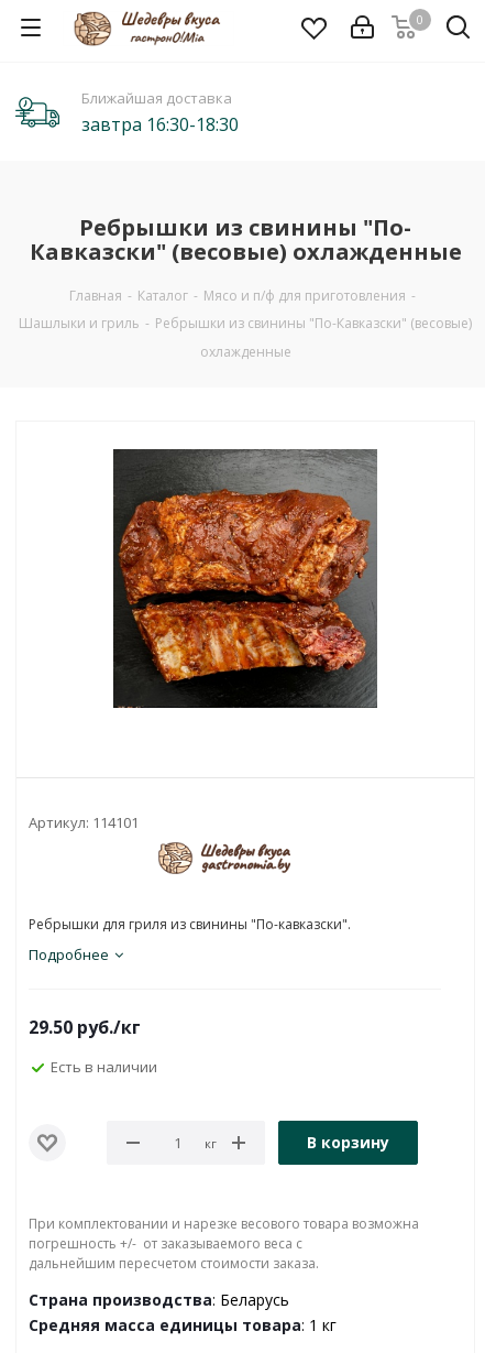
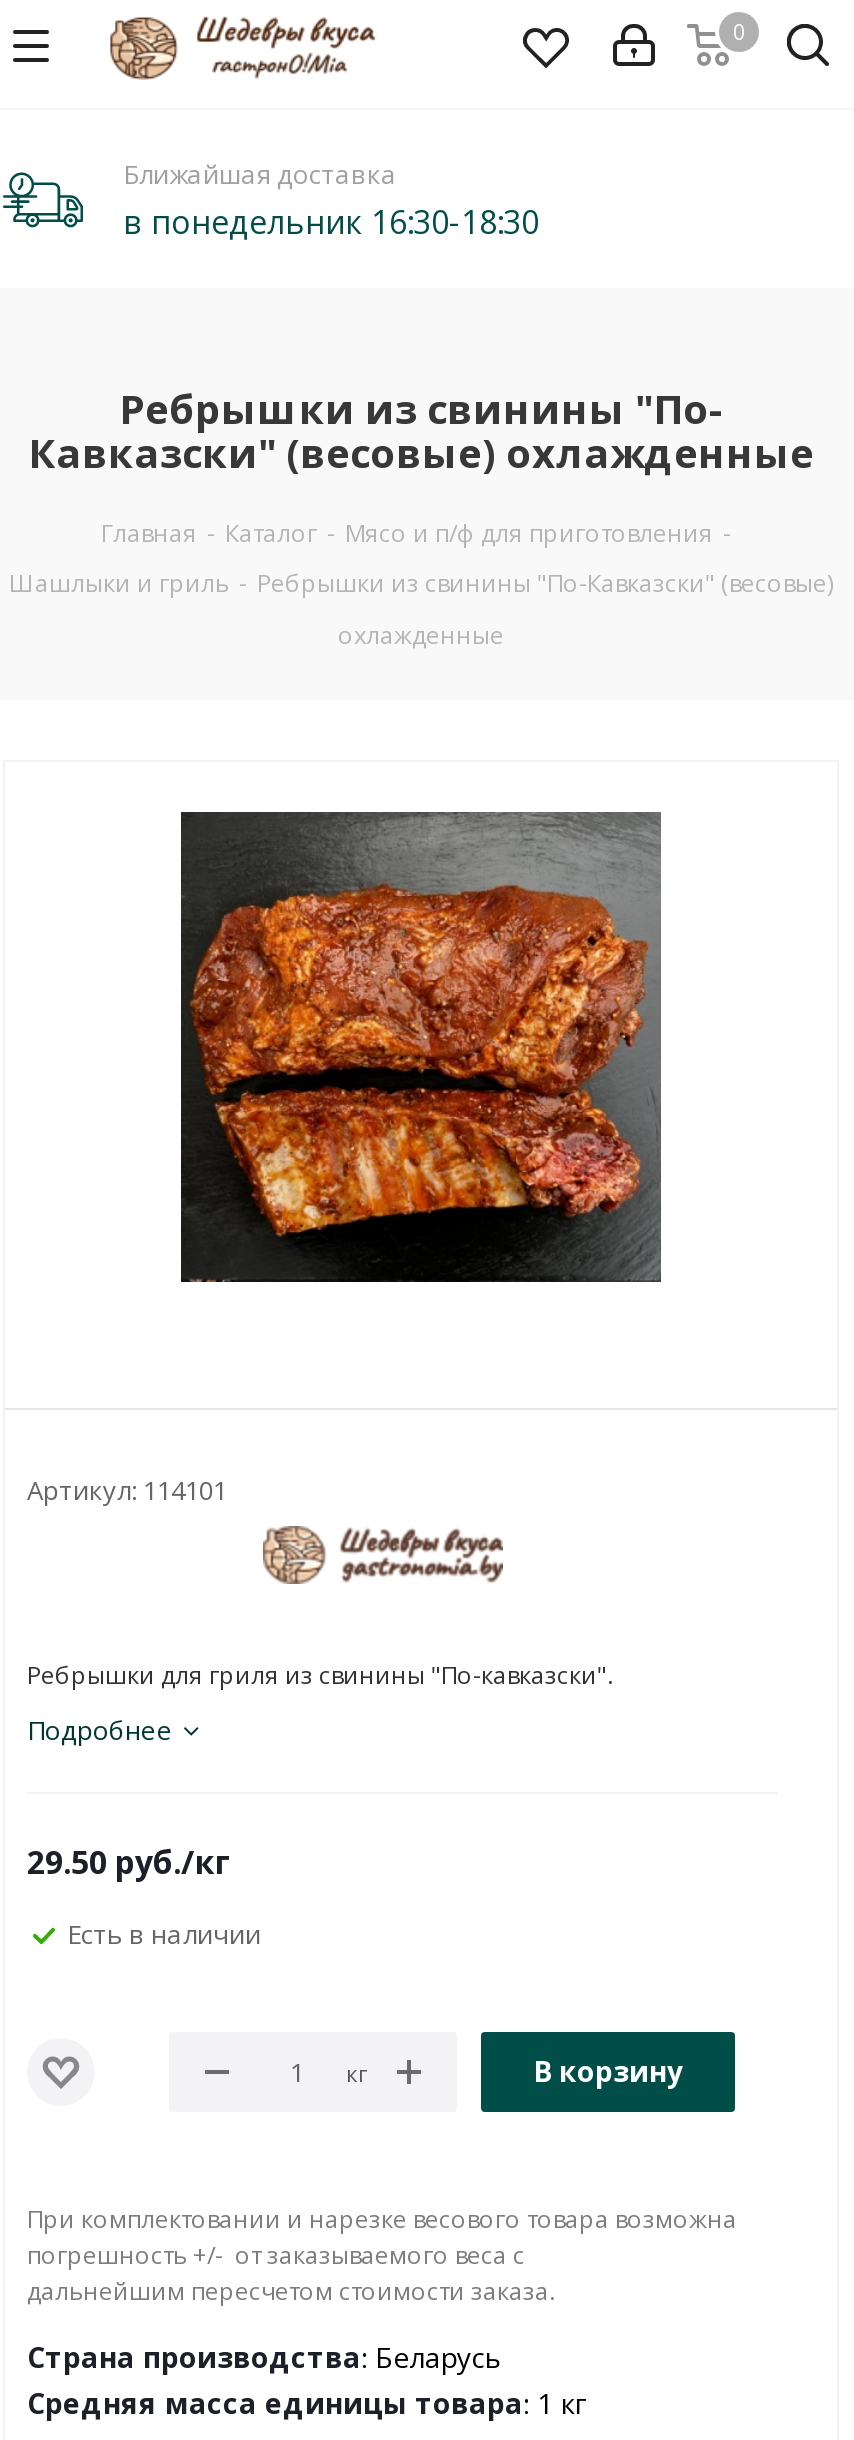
[81,112,239,137] завтра 16:30-18:30 -> [123,200,539,244] в понедельник 16:30-18:30

